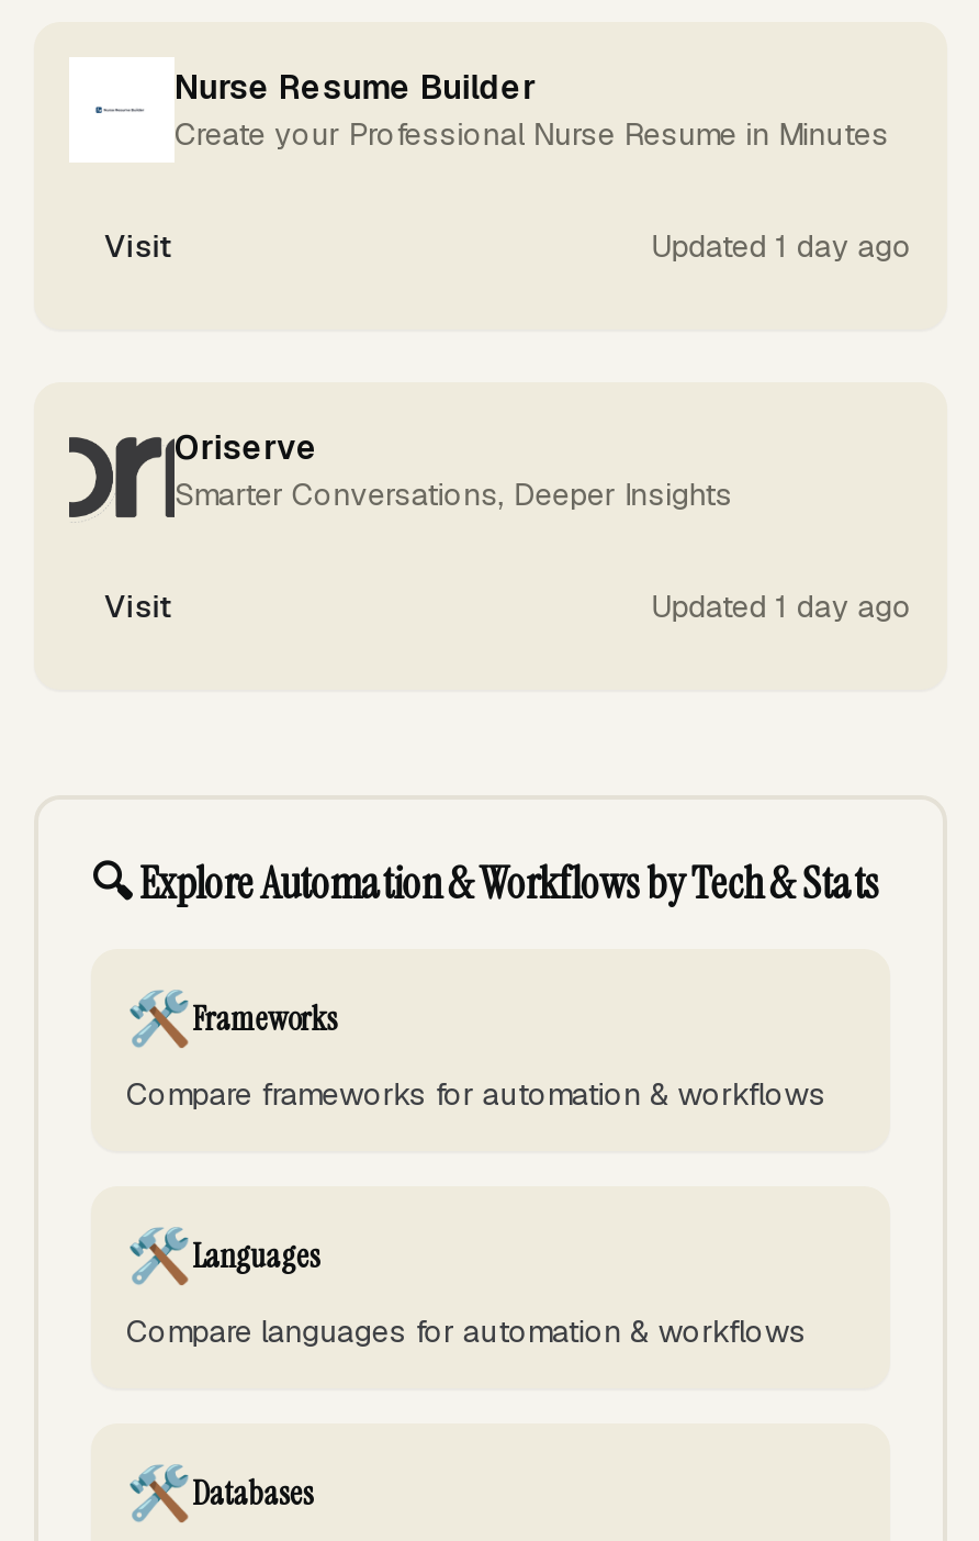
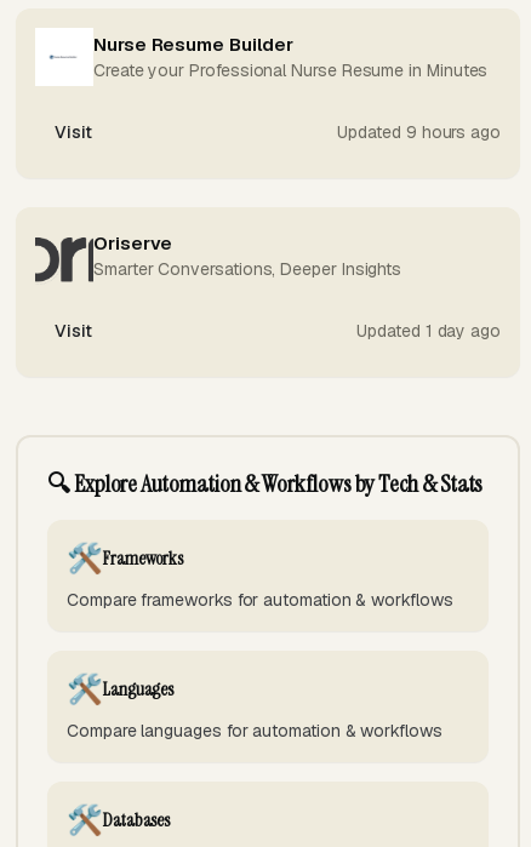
[651,226,912,266] Updated 1 day ago -> [338,121,501,143] Updated 9 hours ago

